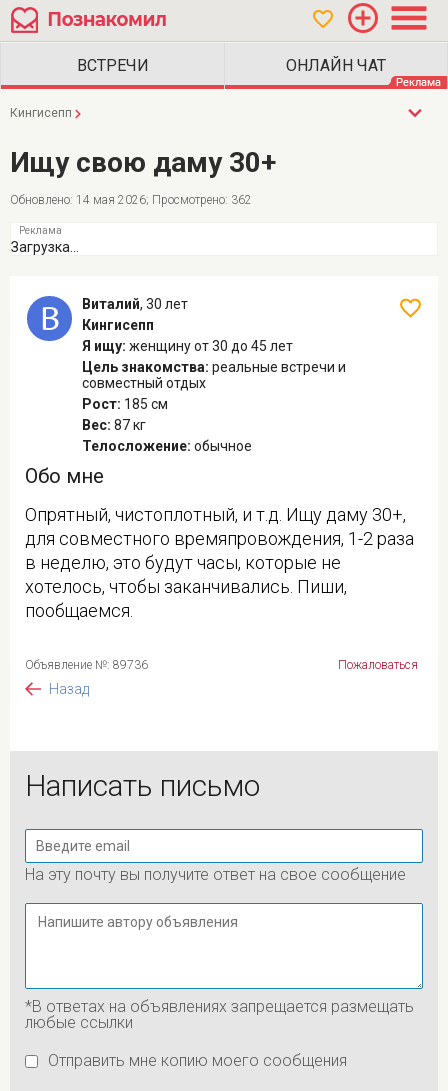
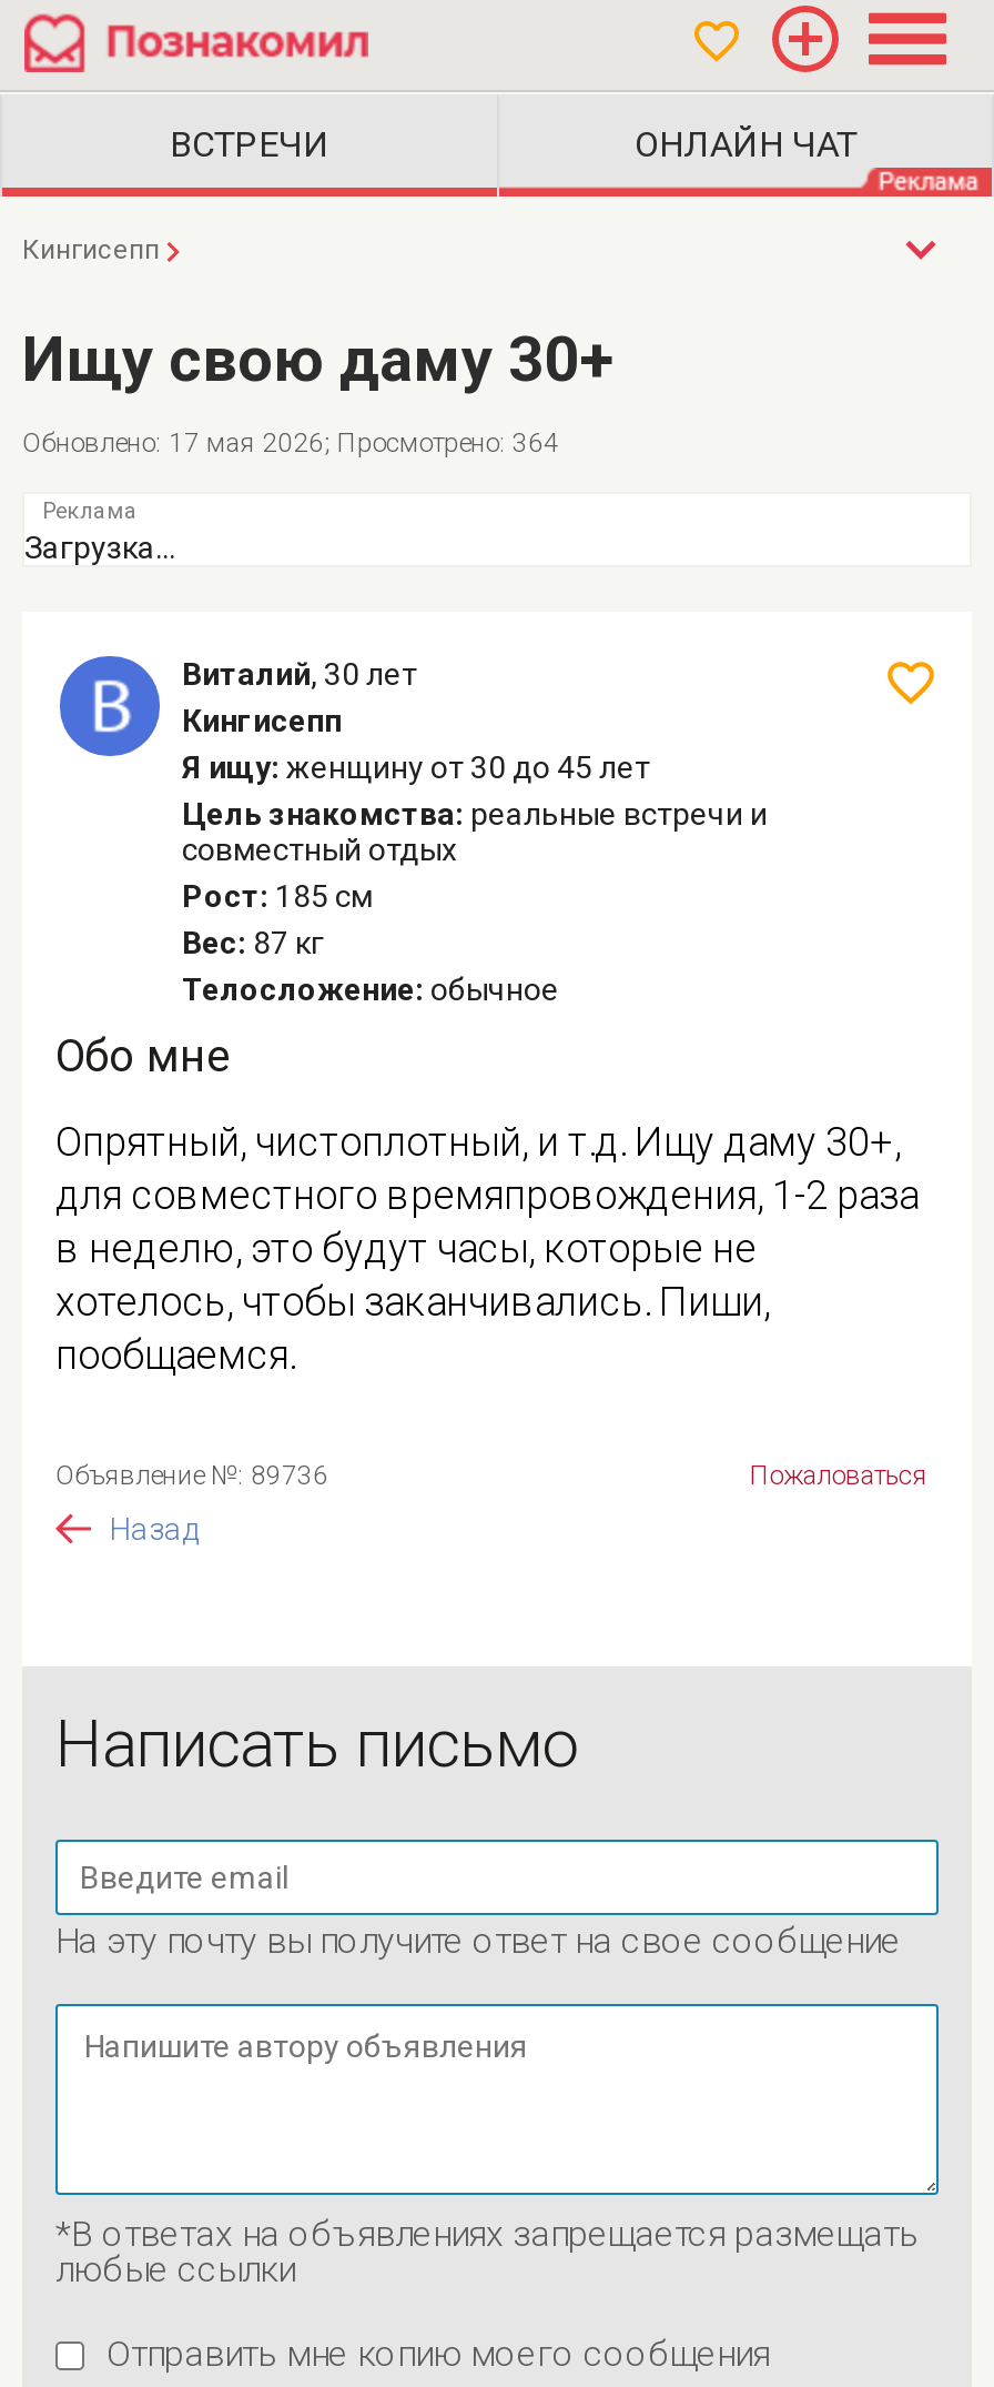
[10,193,252,207] Обновлено: 14 мая 2026; Просмотрено: 362 -> [22,427,559,459] Обновлено: 17 мая 2026; Просмотрено: 364

